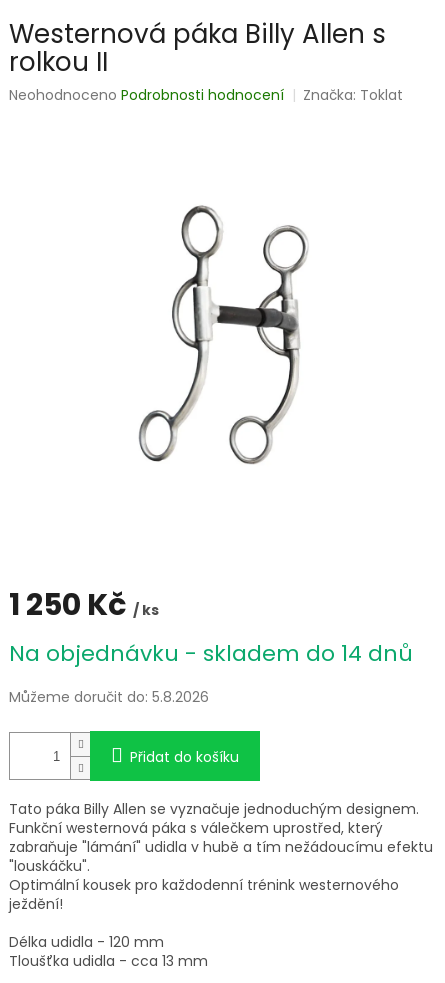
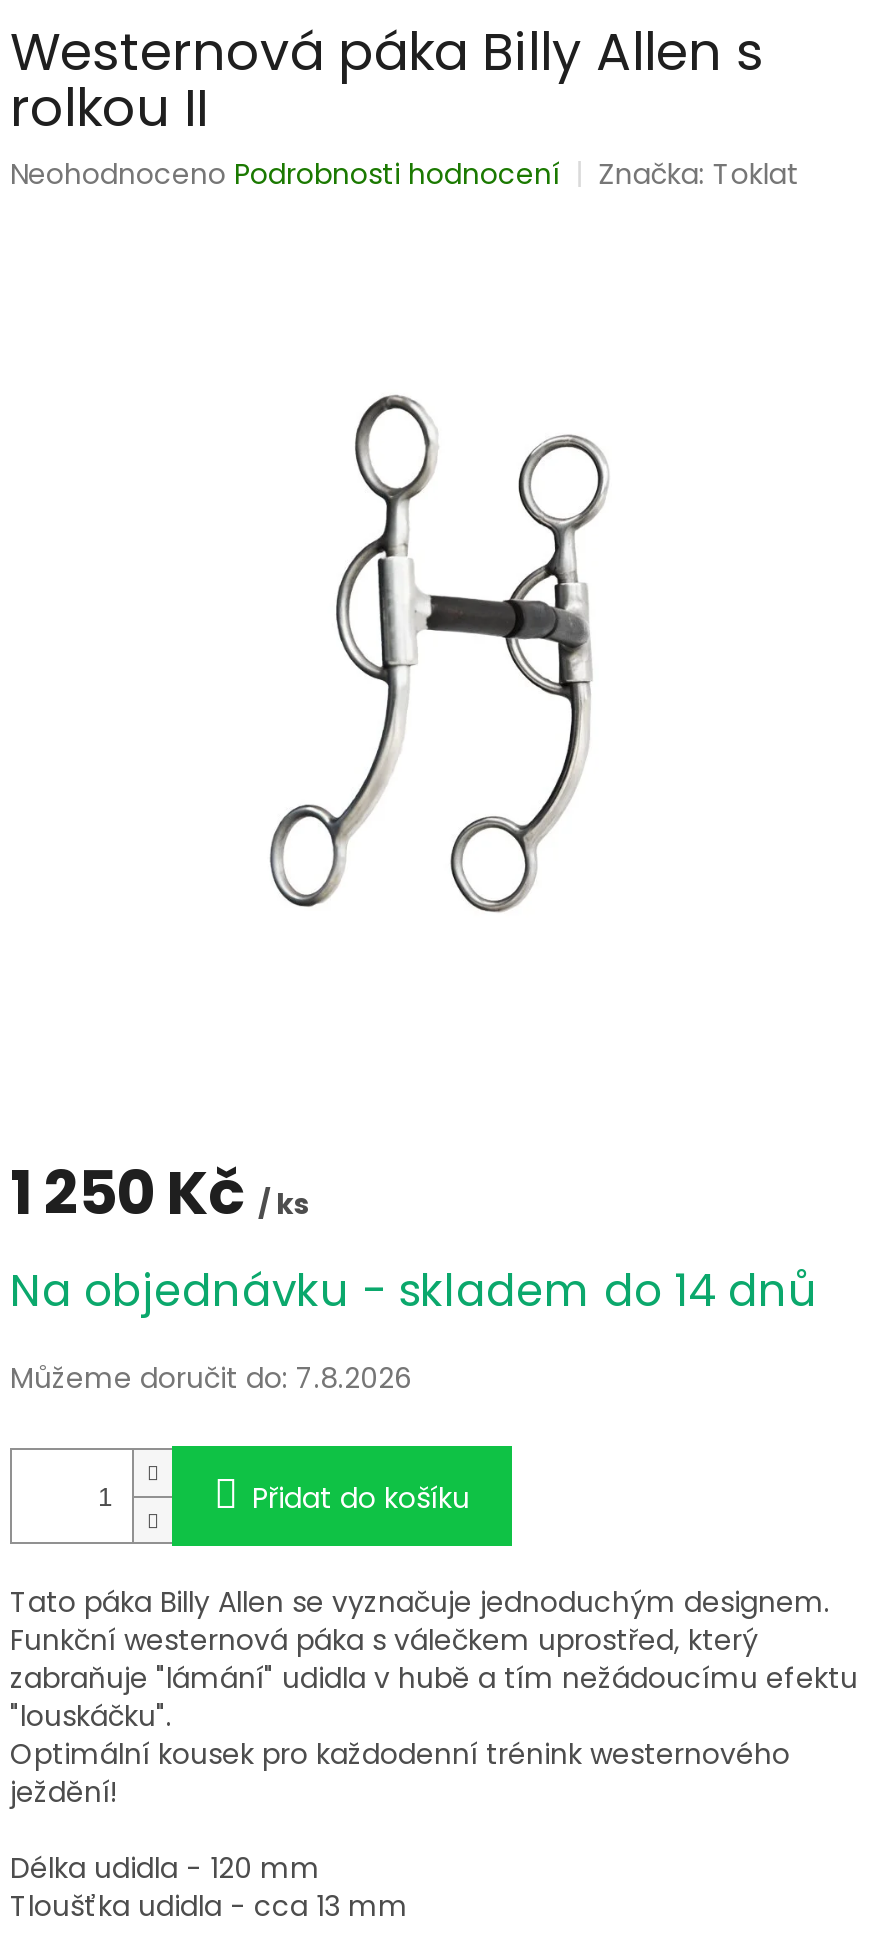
[9,687,209,707] Můžeme doručit do: 5.8.2026 -> [10,1359,412,1399] Můžeme doručit do: 7.8.2026

